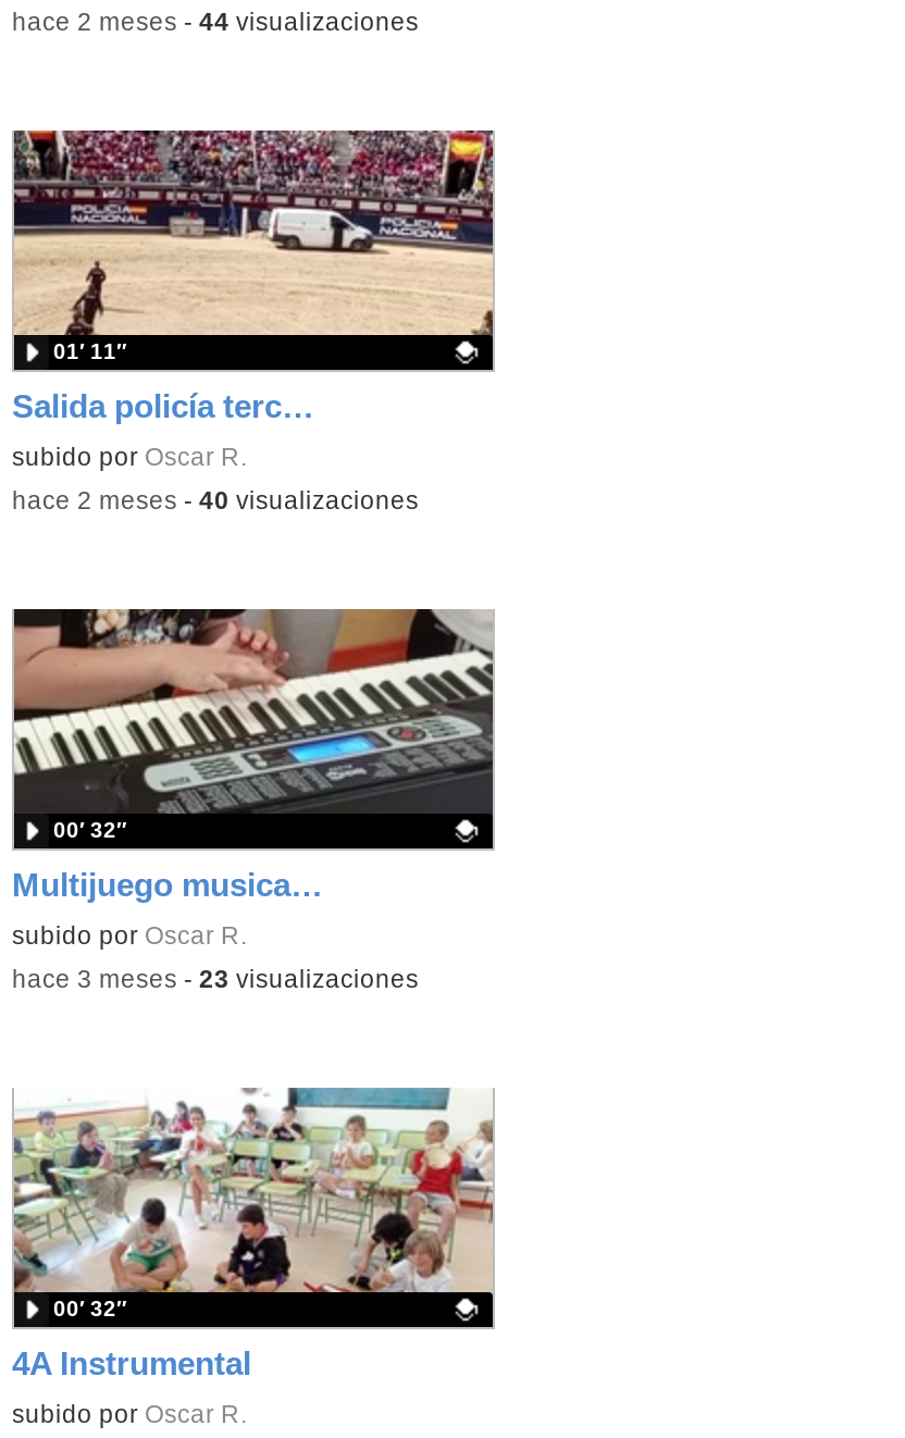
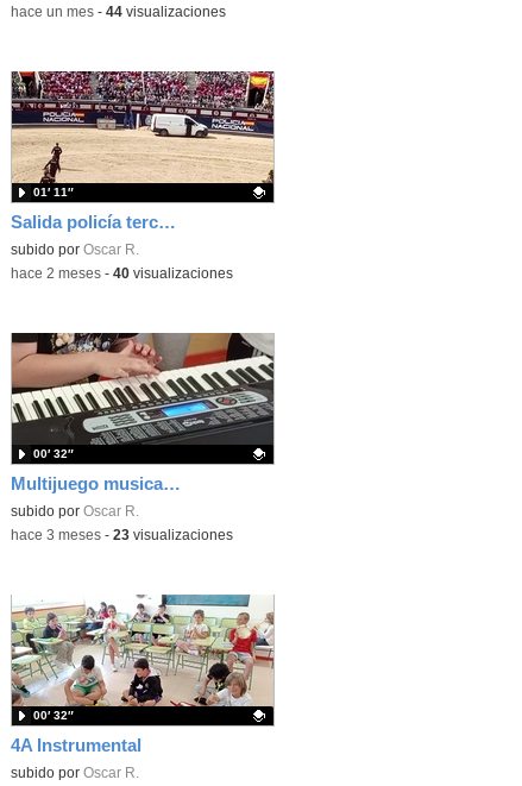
[12,9,419,35] hace 2 meses - 44 visualizaciones -> [11,5,226,19] hace un mes - 44 visualizaciones

